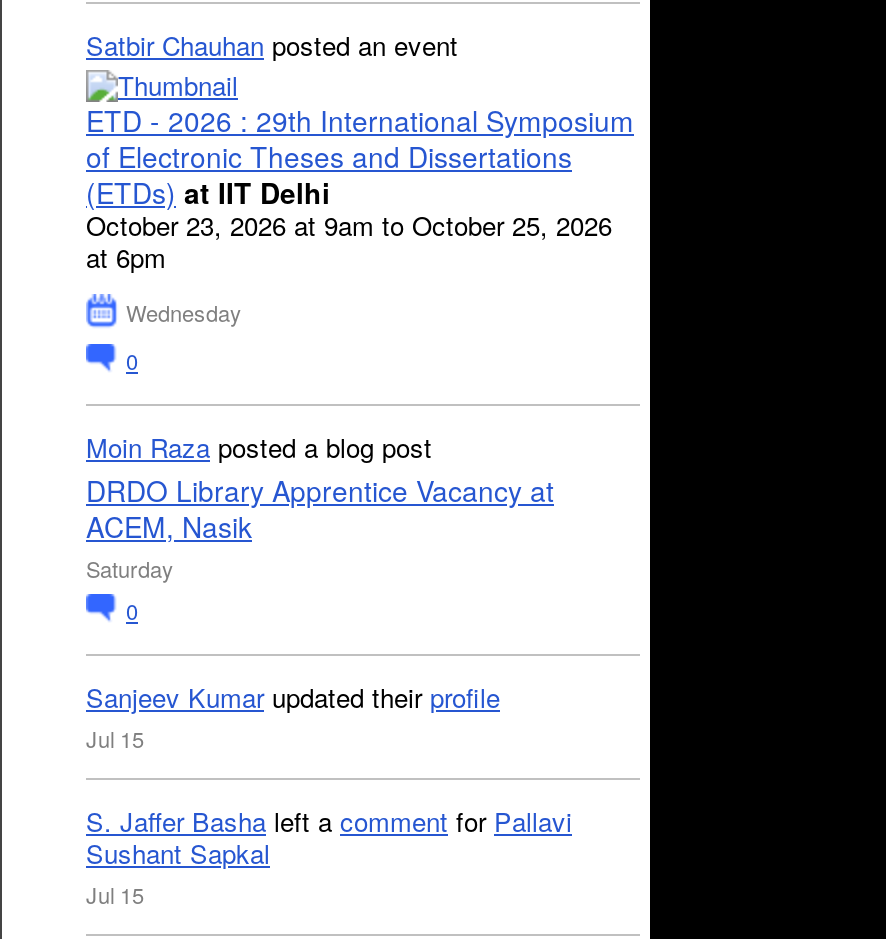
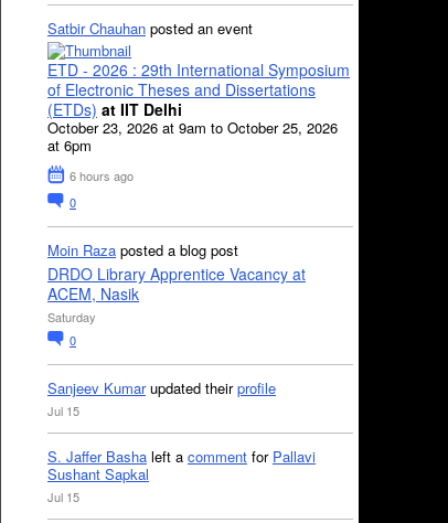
[126,296,242,328] Wednesday -> [70,167,134,184] 6 hours ago

